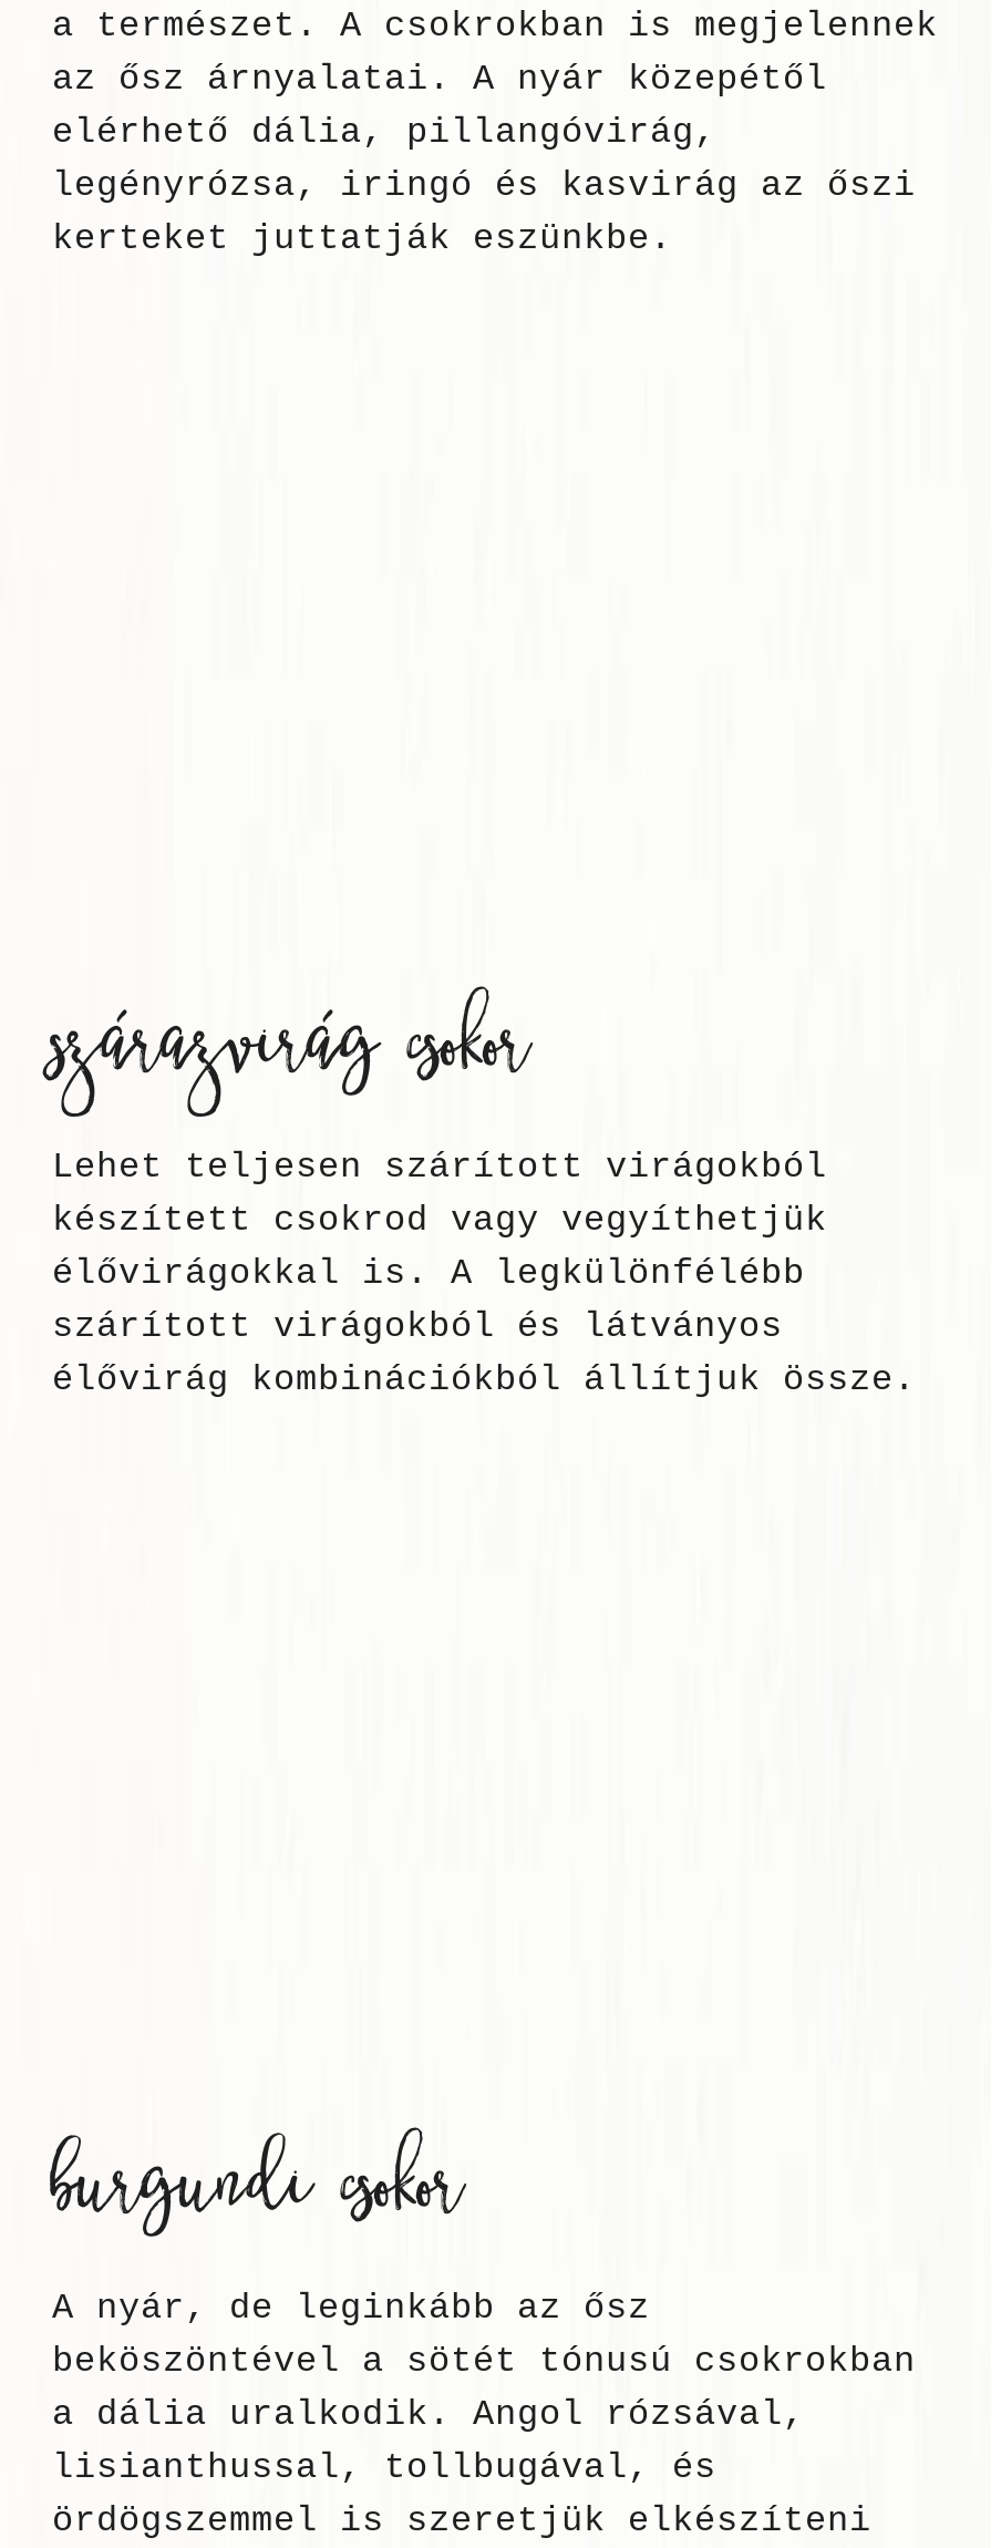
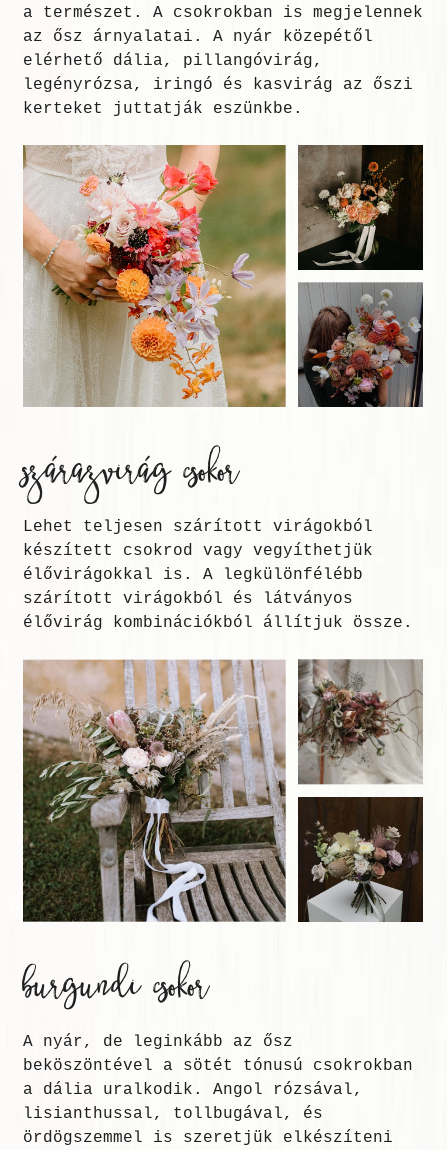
none -> [22,144,287,408] [image]
none -> [297,144,424,271] [image]
none -> [297,282,424,408] [image]
none -> [22,659,287,923] [image]
none -> [297,658,424,785] [image]
none -> [297,796,424,923] [image]

